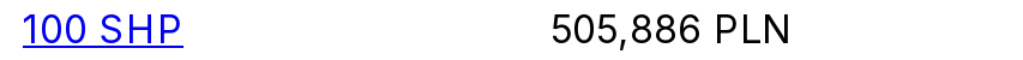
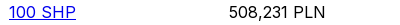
[550,6,793,54] 505,886 PLN -> [229,2,326,22] 508,231 PLN

